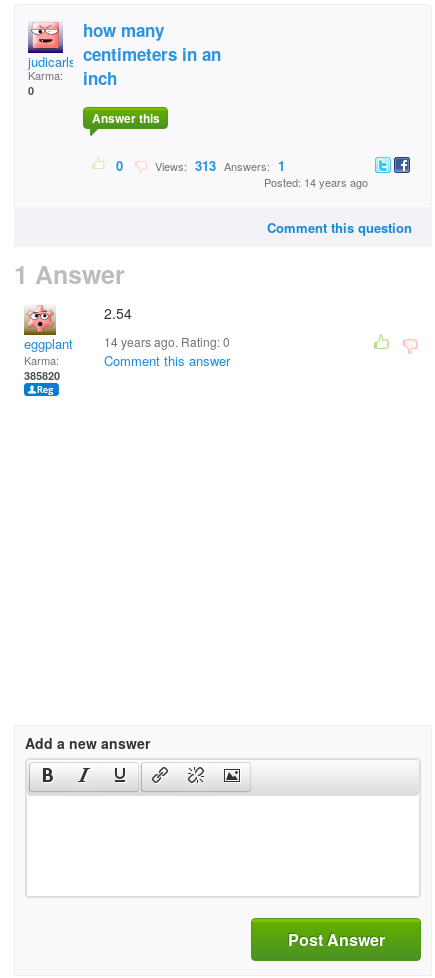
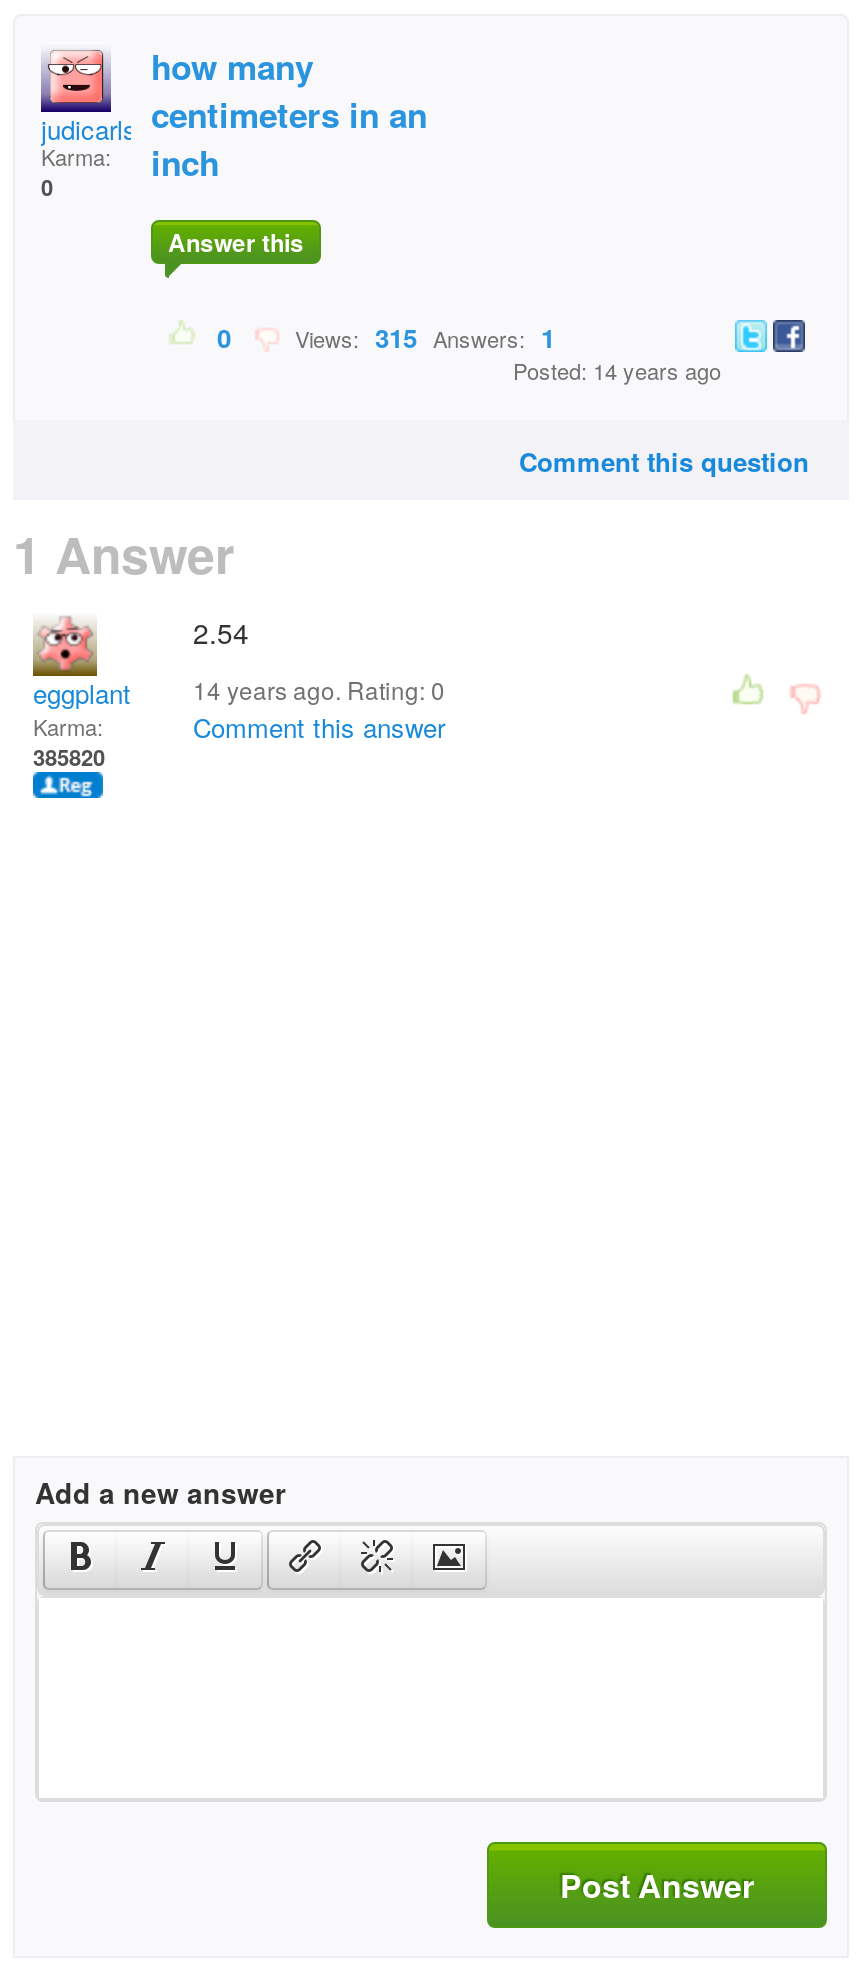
[149,156,285,175] Views: 313 Answers: 1 -> [283,318,555,356] Views: 315 Answers: 1

